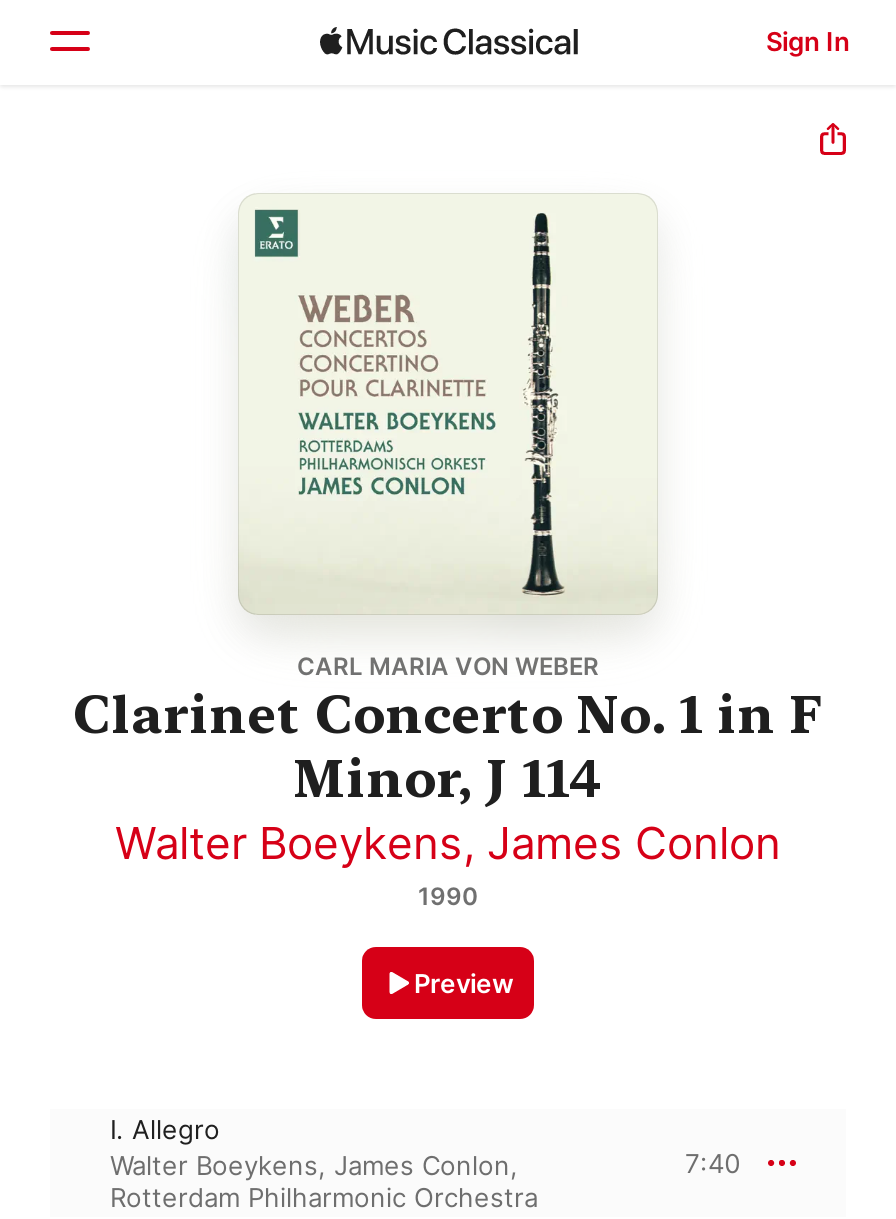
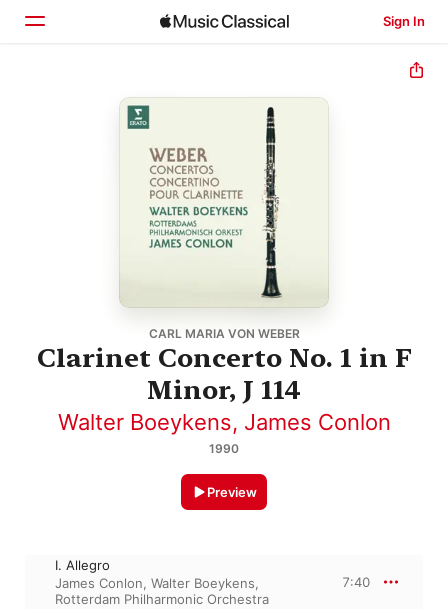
[110,1149,518,1181] Walter Boeykens, James Conlon, -> [55,575,259,591] James Conlon, Walter Boeykens,

